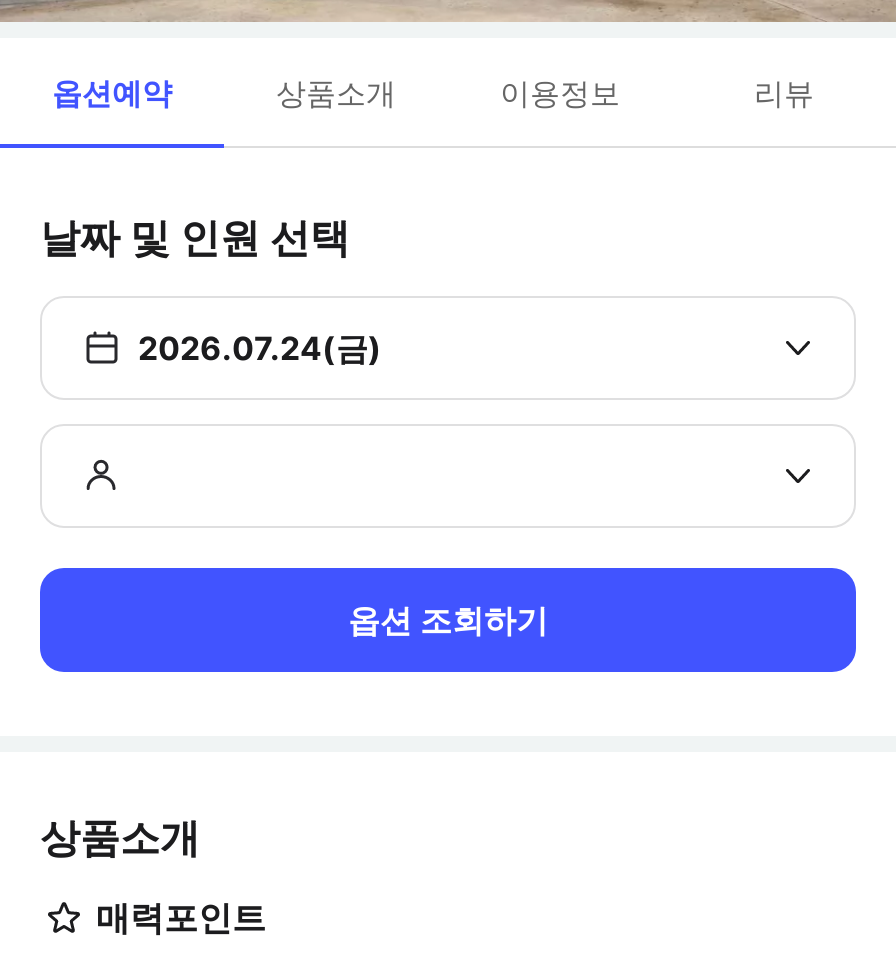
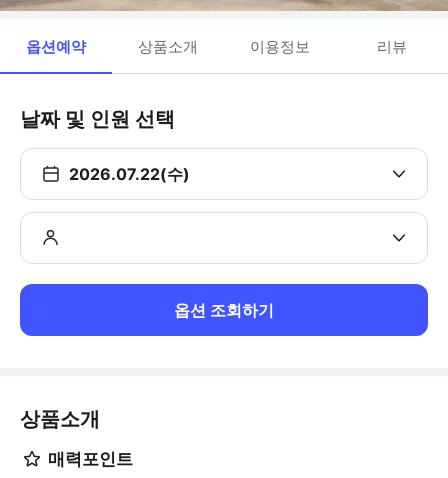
[138,328,382,368] 2026.07.24(금) -> [69,164,190,184] 2026.07.22(수)

